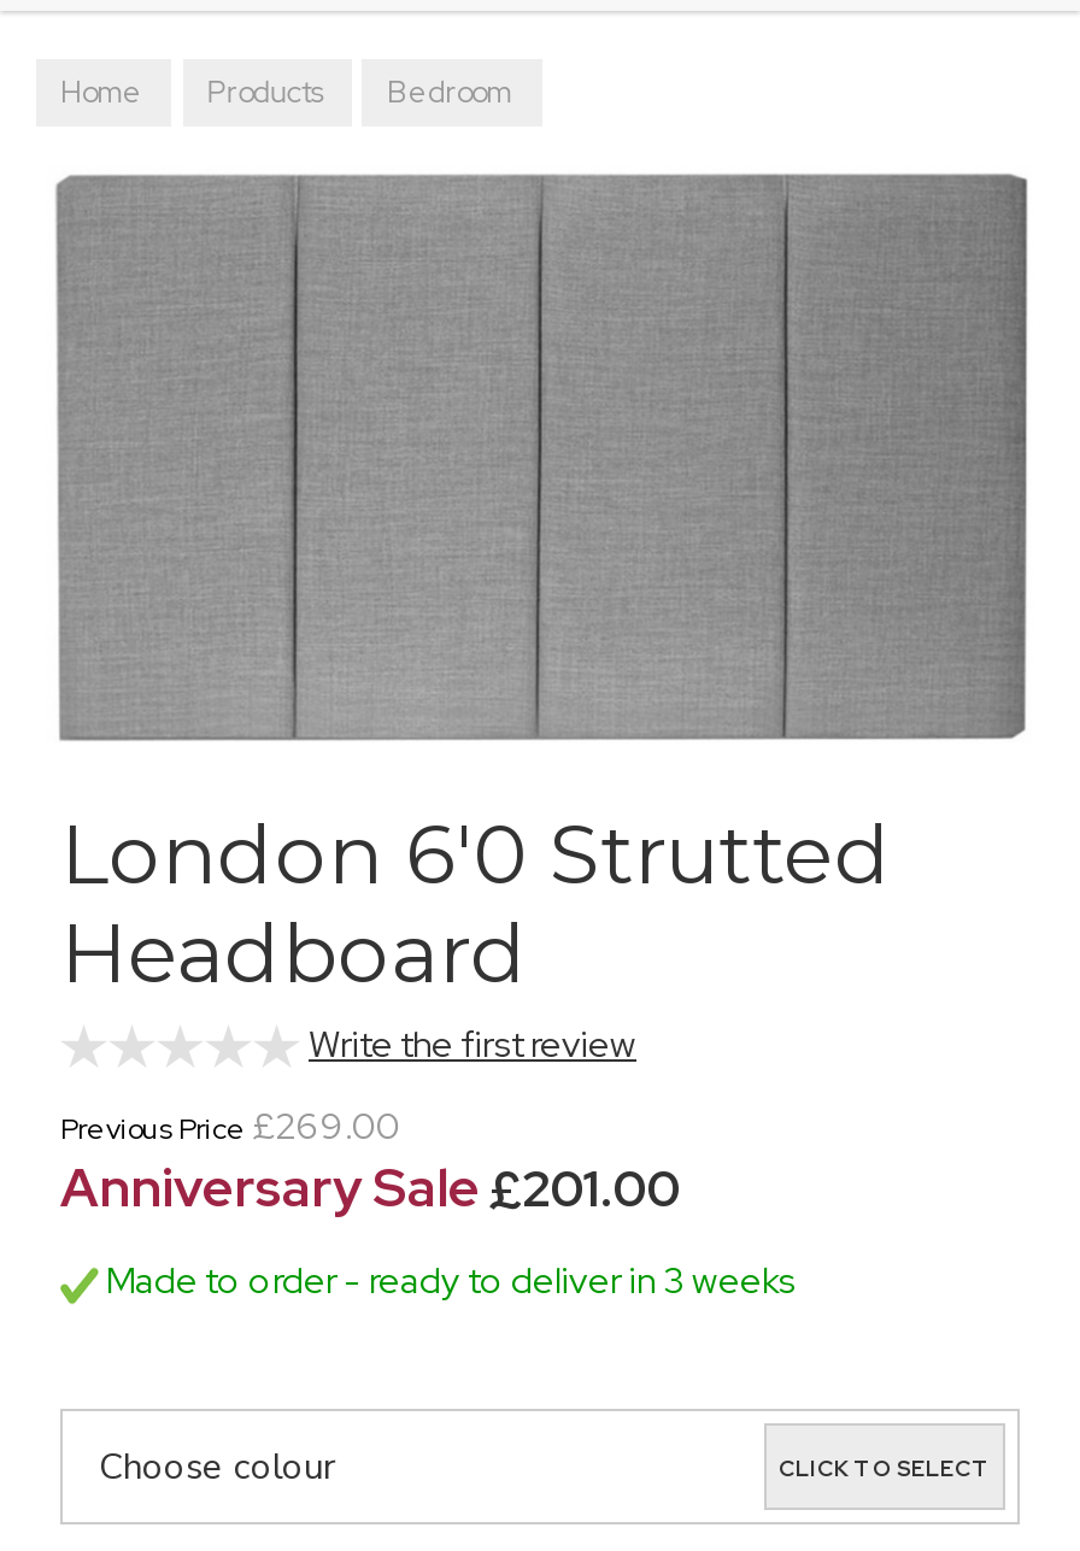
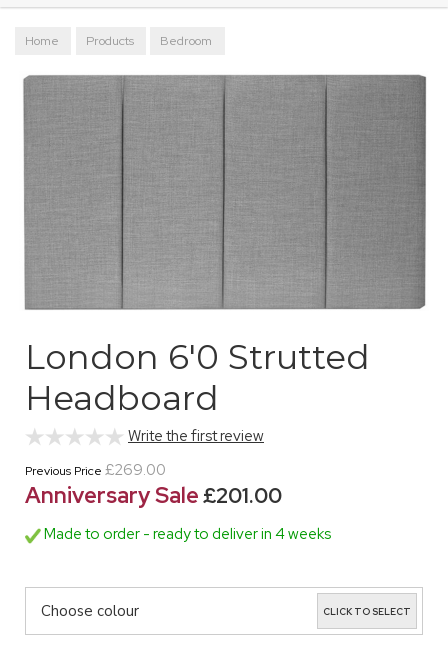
[99,1258,796,1306] Made to order - ready to deliver in 3 weeks -> [41,524,331,544] Made to order - ready to deliver in 4 weeks

